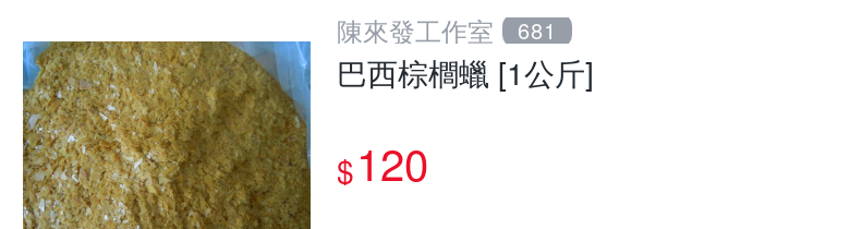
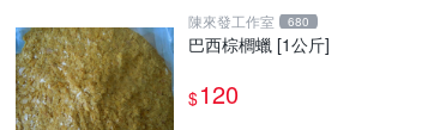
[337,11,557,48] 陳來發工作室 681 -> [188,11,309,31] 陳來發工作室 680

